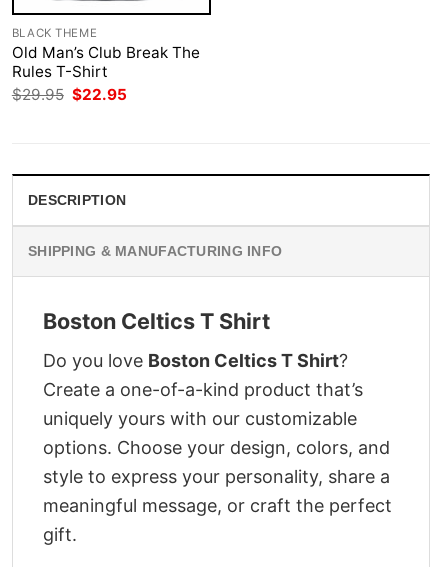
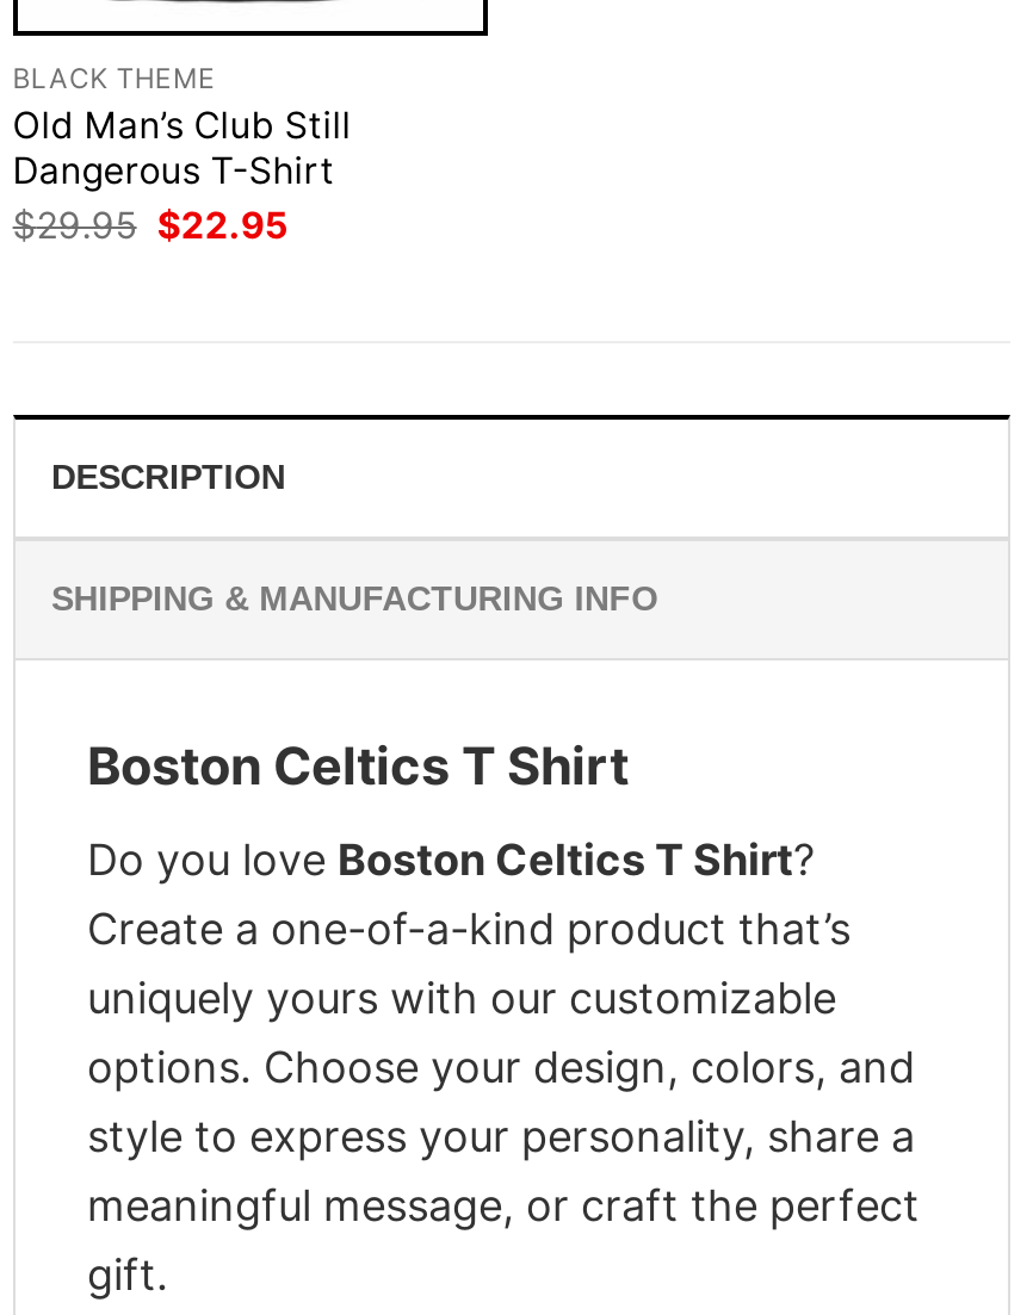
[12,43,200,81] Old Man’s Club Break The | Rules T-Shirt -> [13,102,351,192] Old Man’s Club Still | Dangerous T-Shirt

